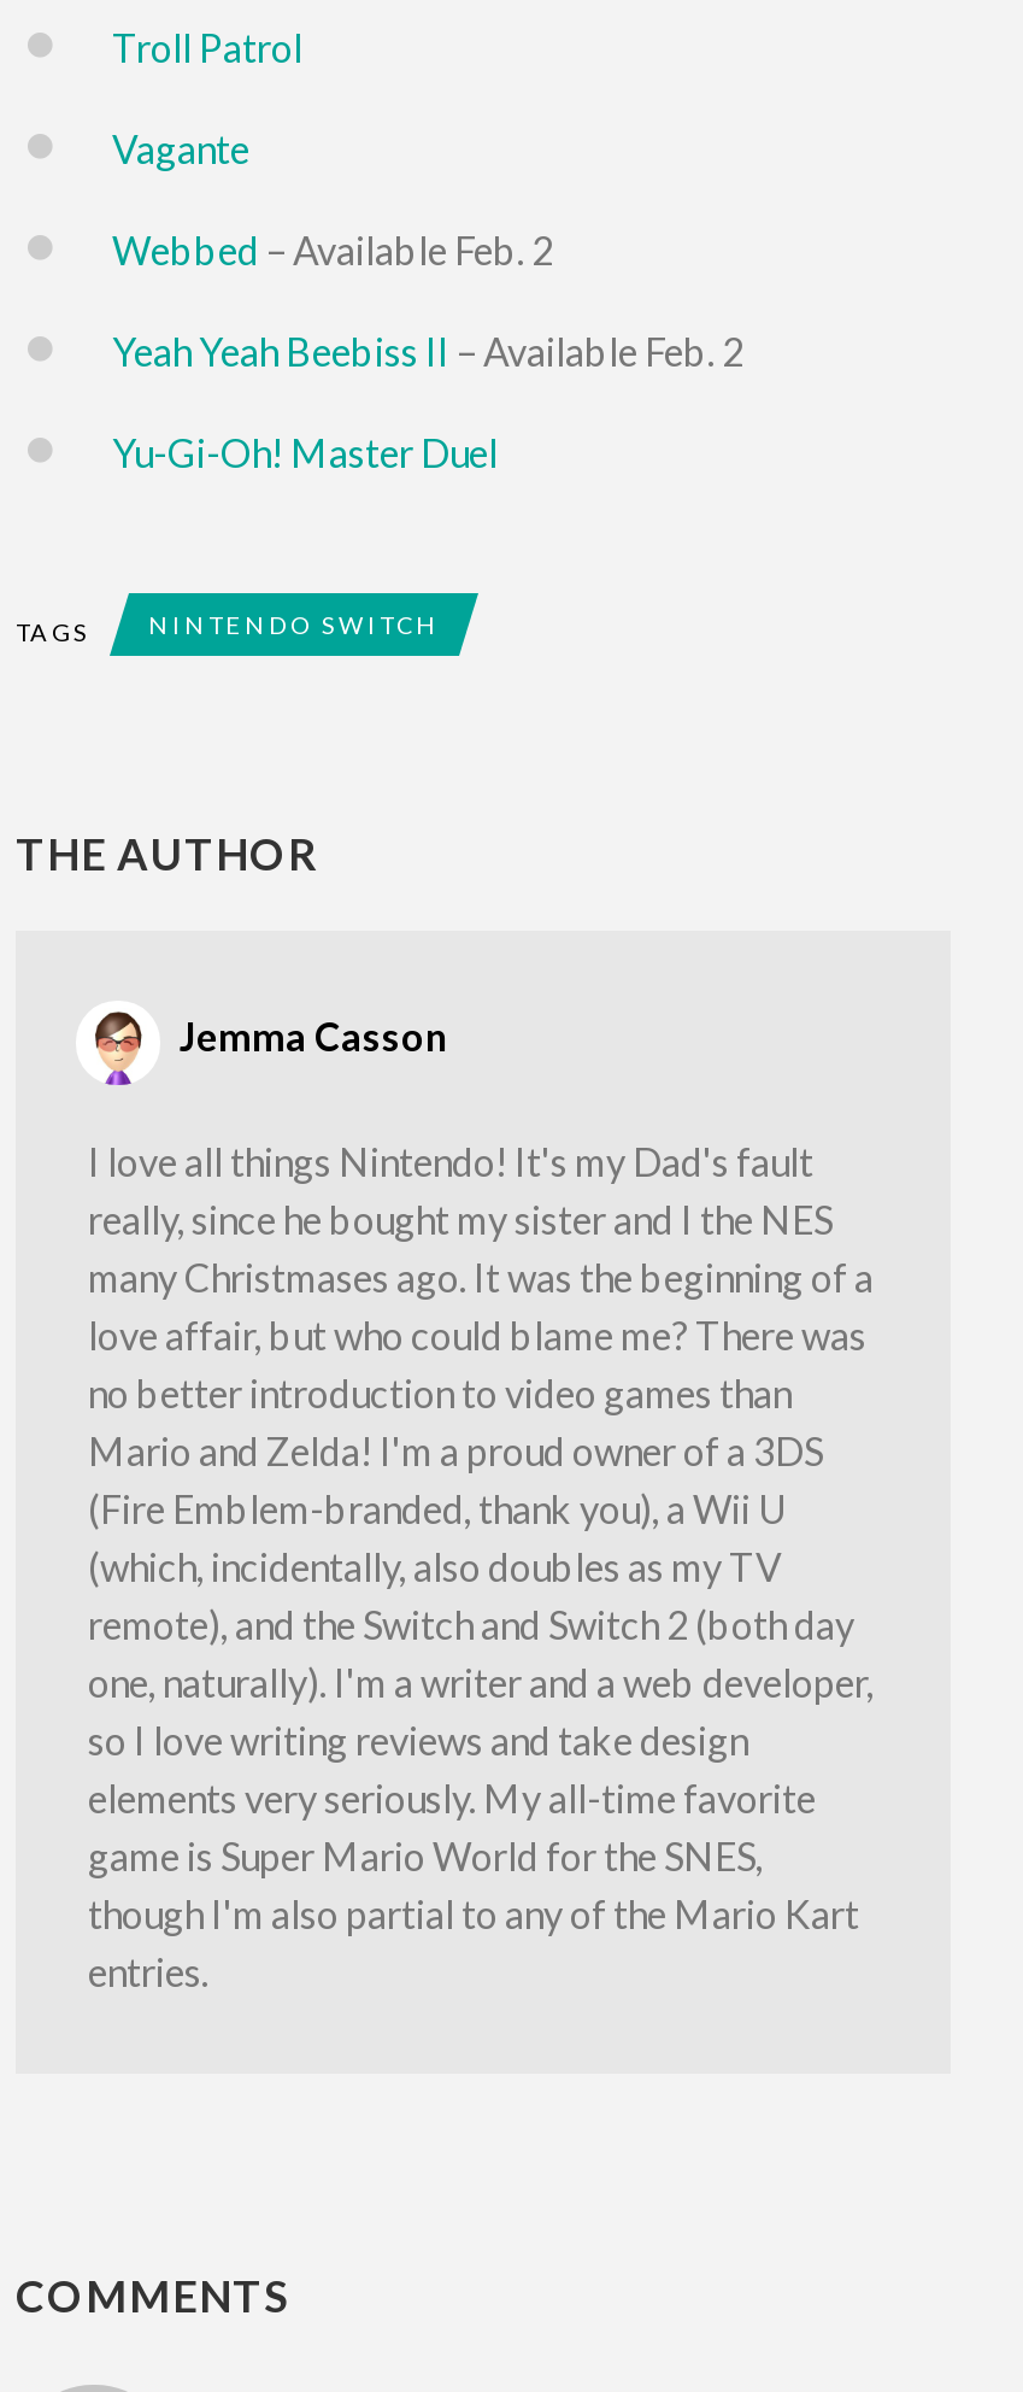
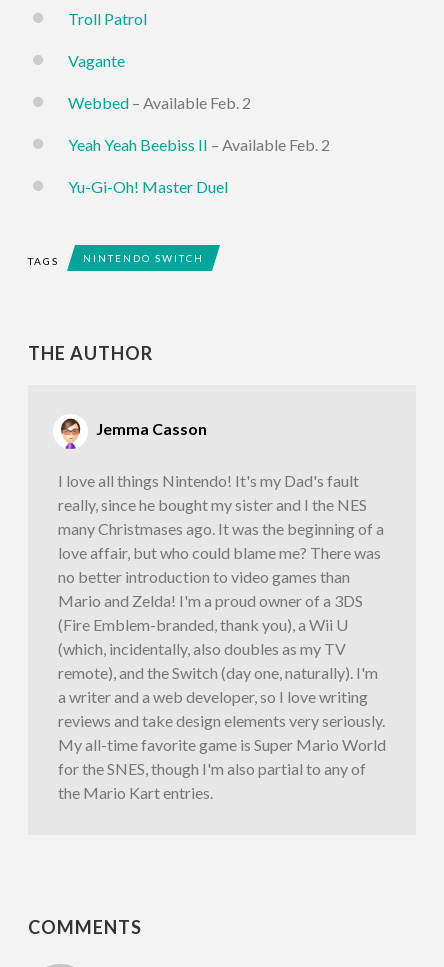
[88,1601,874,1994] remote), and the Switch and Switch 2 (both day | one, naturally). I'm a writer and a web developer, | so I love writing reviews and take design | elements very seriously. My all-time favorite | game is Super Mario World for the SNES, | though I'm also partial to any of the Mario Kart | entries. -> [58,663,386,802] remote), and the Switch (day one, naturally). I'm | a writer and a web developer, so I love writing | reviews and take design elements very seriously. | My all-time favorite game is Super Mario World | for the SNES, though I'm also partial to any of | the Mario Kart entries.

